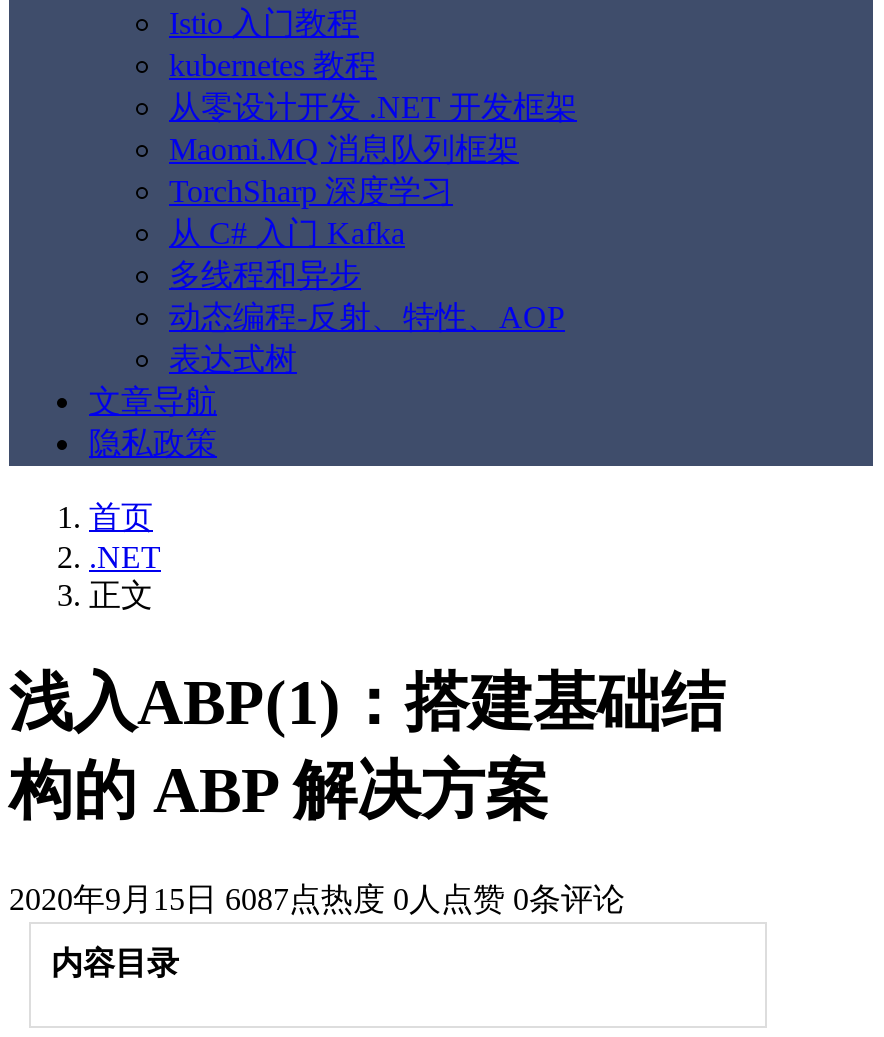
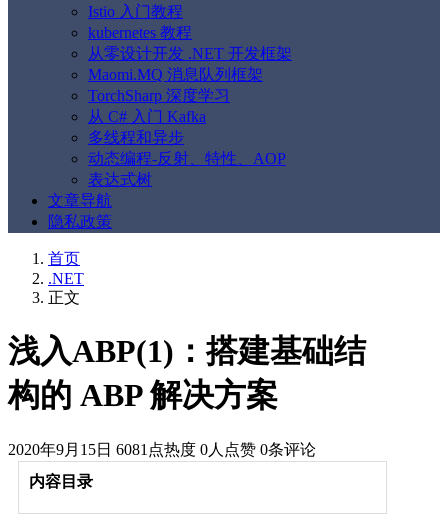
[9,881,625,915] 2020年9月15日 6087点热度 0人点赞 0条评论 -> [8,441,316,458] 2020年9月15日 6081点热度 0人点赞 0条评论

